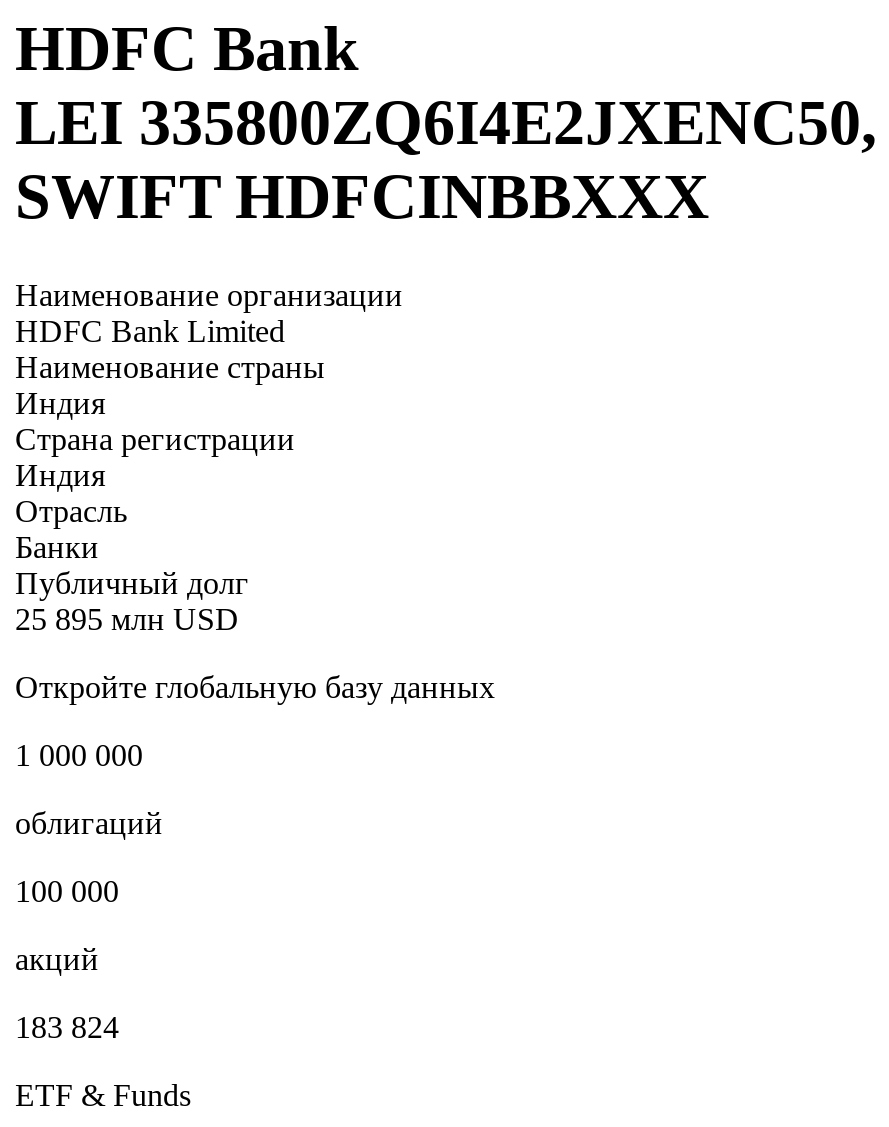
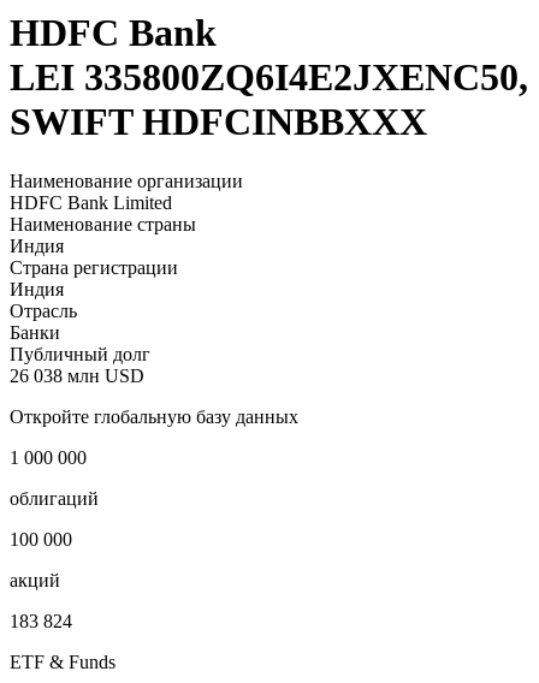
[15,601,239,635] 25 895 млн USD -> [10,365,144,386] 26 038 млн USD

